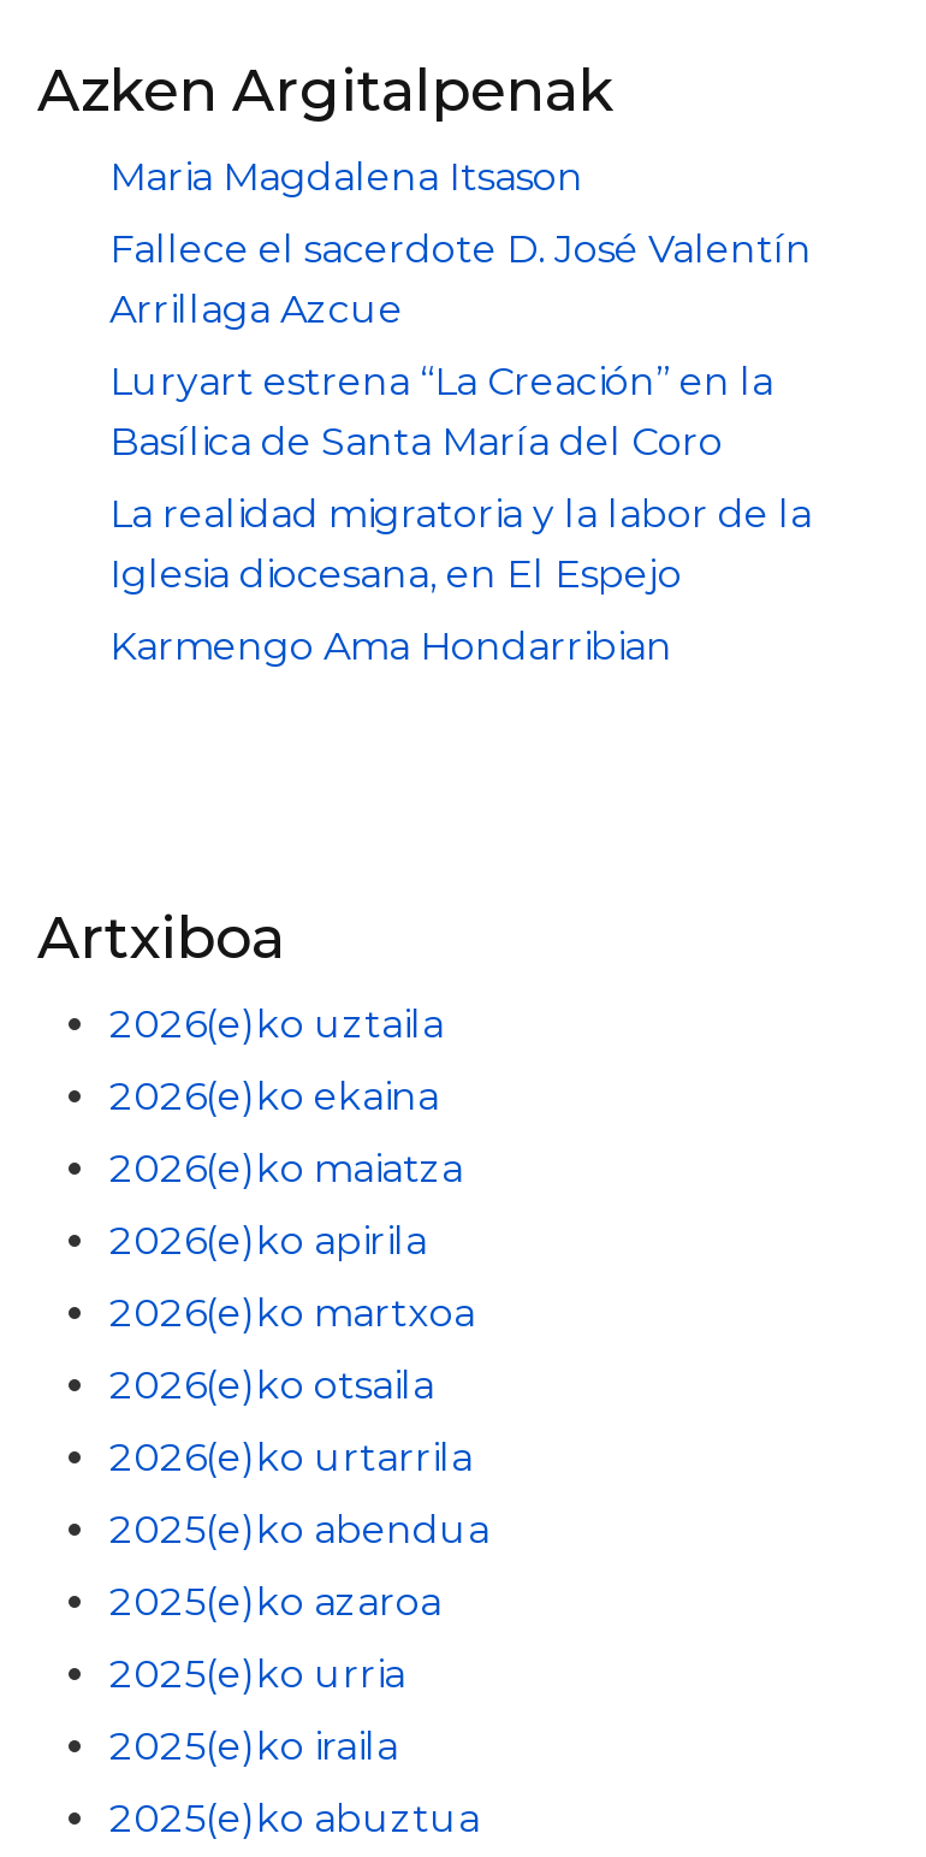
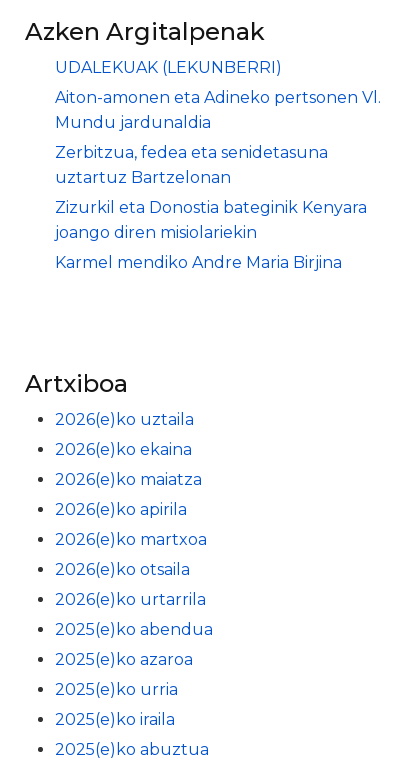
[109,155,583,201] Maria Magdalena Itsason -> [55,58,282,77] UDALEKUAK (LEKUNBERRI)
[109,227,812,333] Fallece el sacerdote D. José Valentín | Arrillaga Azcue -> [55,88,381,132] Aiton-amonen eta Adineko pertsonen Vl. | Mundu jardunaldia
[109,360,773,466] Luryart estrena “La Creación” en la | Basílica de Santa María del Coro -> [55,143,328,187] Zerbitzua, fedea eta senidetasuna | uztartuz Bartzelonan
[109,492,812,598] La realidad migratoria y la labor de la | Iglesia diocesana, en El Espejo -> [55,198,367,242] Zizurkil eta Donostia bateginik Kenyara | joango diren misiolariekin
[109,624,672,670] Karmengo Ama Hondarribian -> [55,253,342,272] Karmel mendiko Andre Maria Birjina

